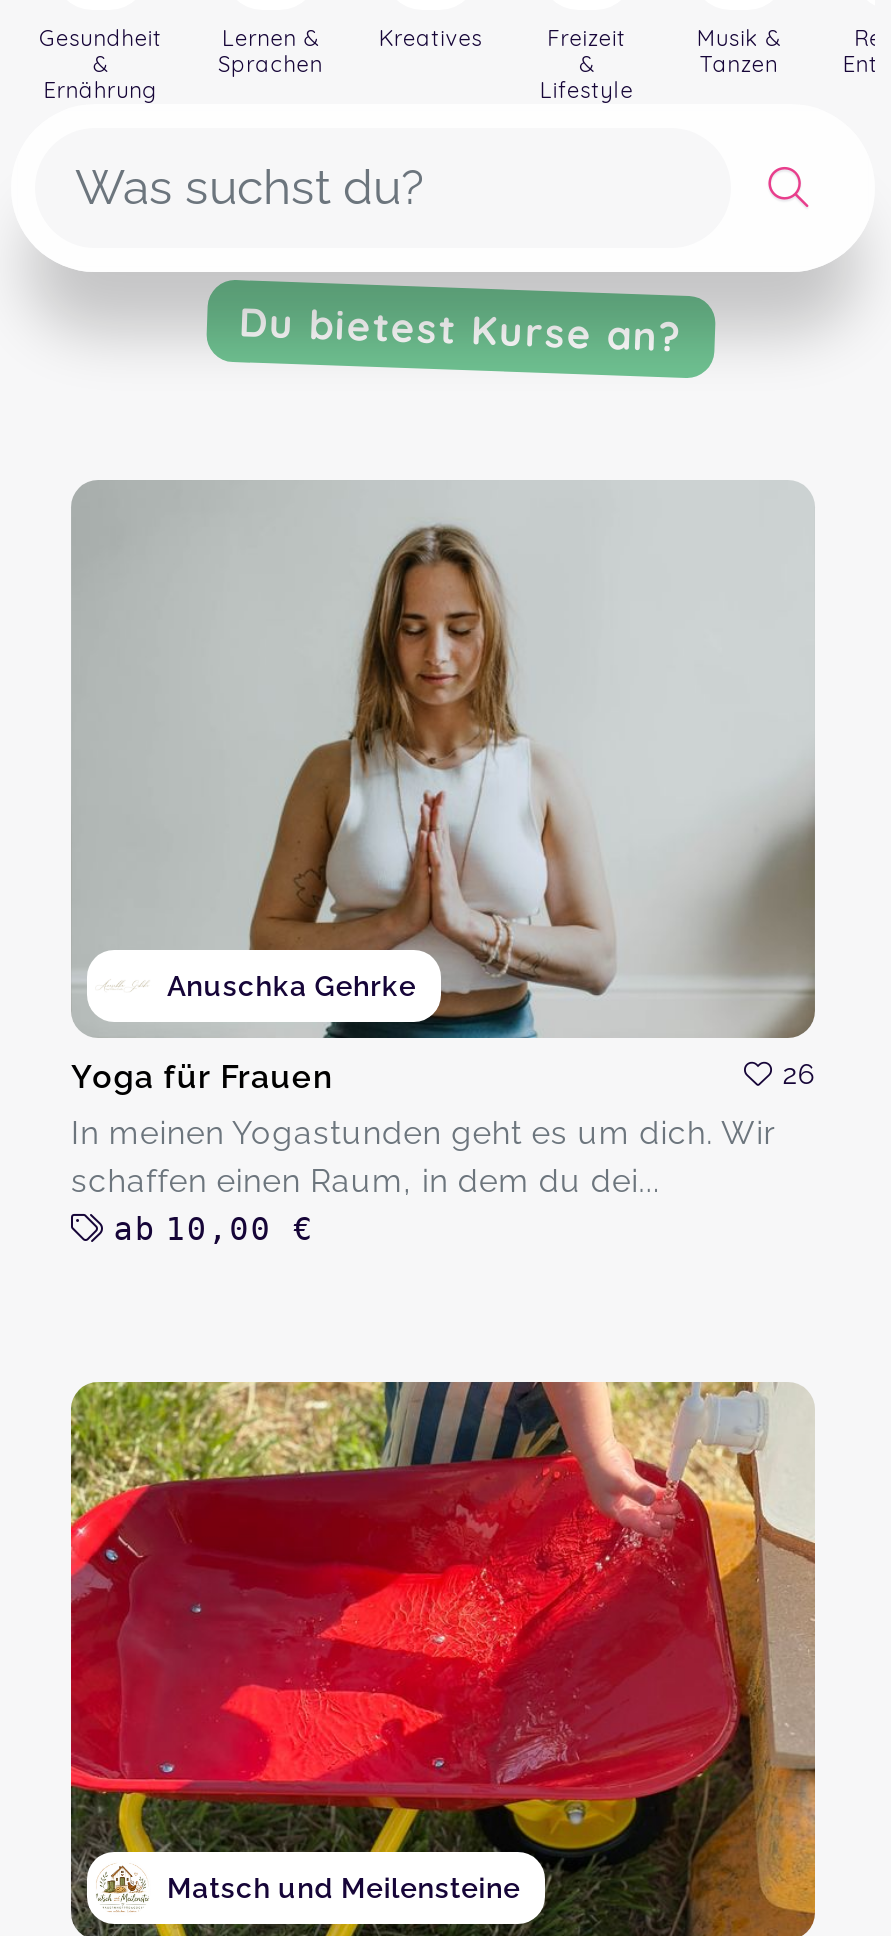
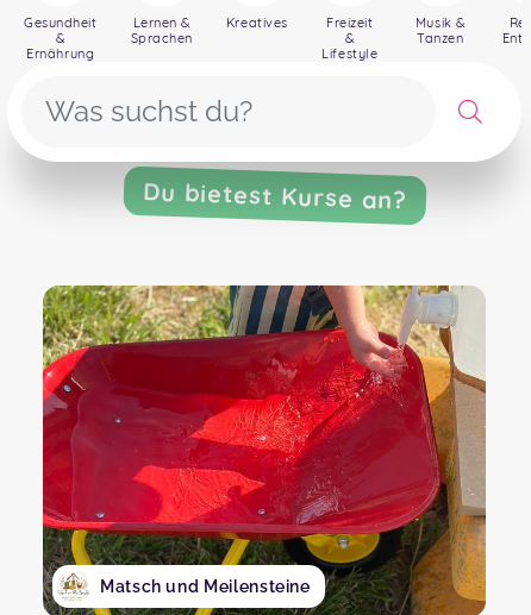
[71,480,815,1248] [image] | Anuschka Gehrke | Yoga für Frauen | 26 | In meinen Yogastunden geht es um dich. Wir | schaffen einen Raum, in dem du dei... | ab 10,00 € -> none

